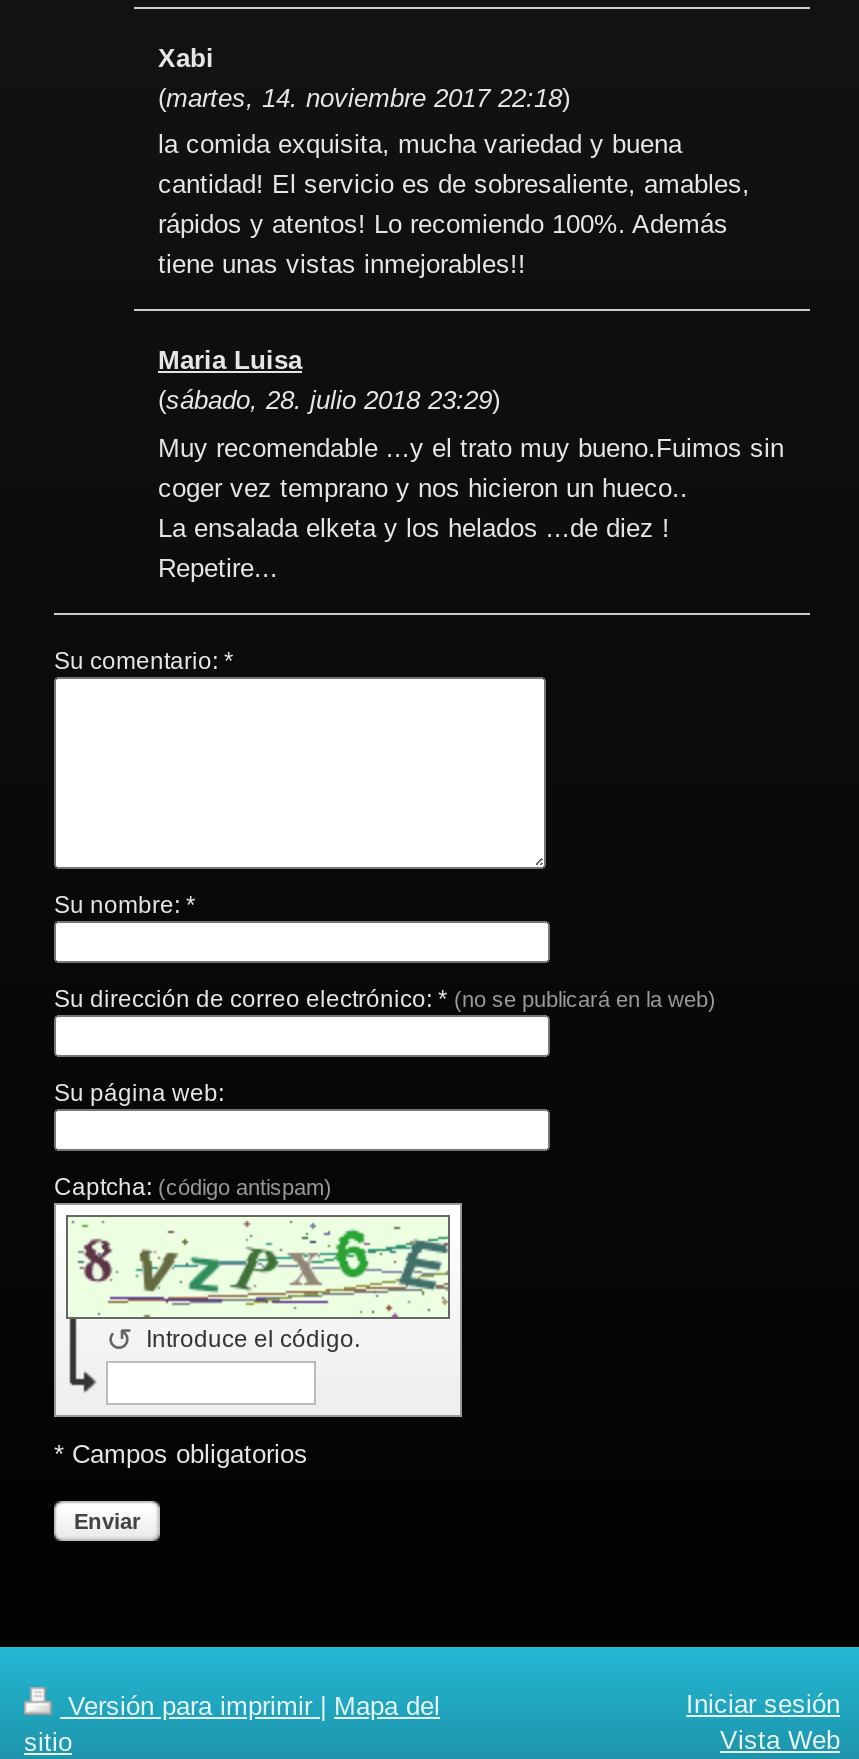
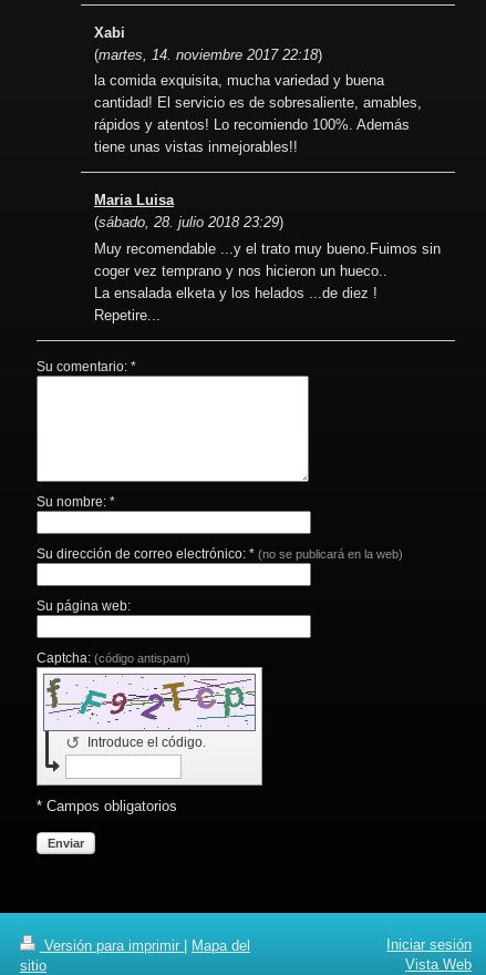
[70,1219,448,1319] [image] -> [46,676,255,729] [image]

